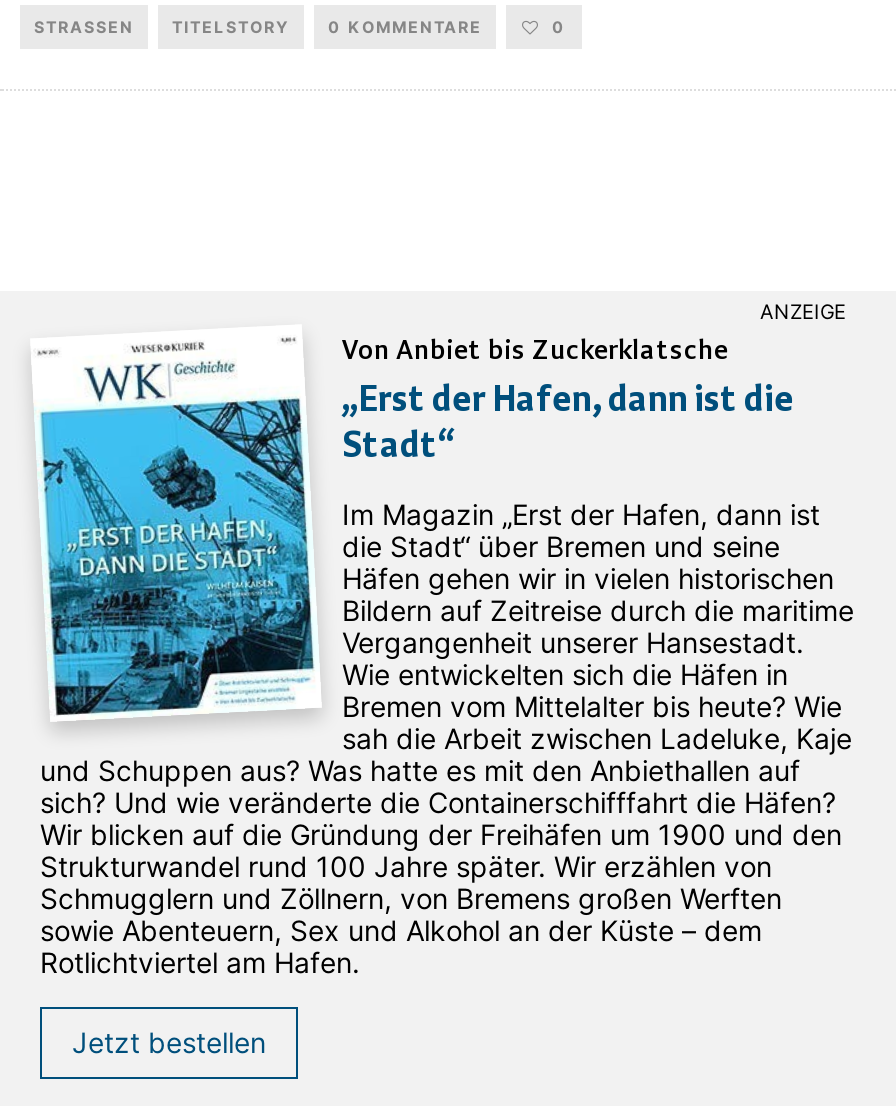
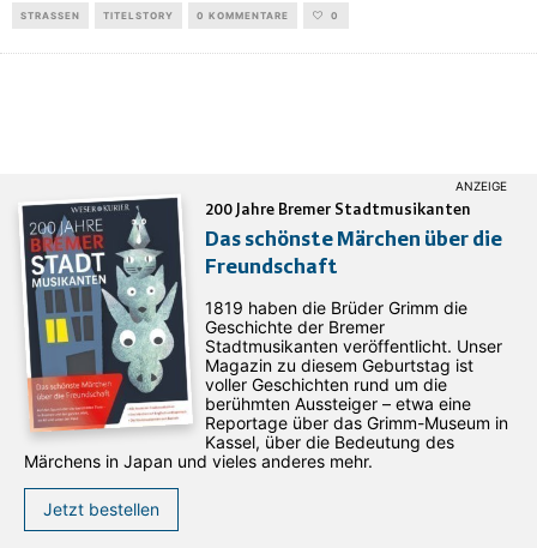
[38,337,854,978] [image] | Im Magazin „Erst der Hafen, dann ist | die Stadt“ über Bremen und seine | Häfen gehen wir in vielen historischen | Bildern auf Zeitreise durch die maritime | Vergangenheit unserer Hansestadt. | Wie entwickelten sich die Häfen in | Bremen vom Mittelalter bis heute? Wie | sah die Arbeit zwischen Ladeluke, Kaje | und Schuppen aus? Was hatte es mit den Anbiethallen auf | sich? Und wie veränderte die Containerschifffahrt die Häfen? | Wir blicken auf die Gründung der Freihäfen um 1900 und den | Strukturwandel rund 100 Jahre später. Wir erzählen von | Schmugglern und Zöllnern, von Bremens großen Werften | sowie Abenteuern, Sex und Alkohol an der Küste – dem | Rotlichtviertel am Hafen. -> [22,197,508,472] [image] | 1819 haben die Brüder Grimm die | Geschichte der Bremer | Stadtmusikanten veröffentlicht. Unser | Magazin zu diesem Geburtstag ist | voller Geschichten rund um die | berühmten Aussteiger – etwa eine | Reportage über das Grimm-Museum in | Kassel, über die Bedeutung des | Märchens in Japan und vieles anderes mehr.
[342,336,794,466] Von Anbiet bis Zuckerklatsche | „Erst der Hafen, dann ist die | Stadt“ -> [205,202,502,280] 200 Jahre Bremer Stadtmusikanten | Das schönste Märchen über die | Freundschaft

